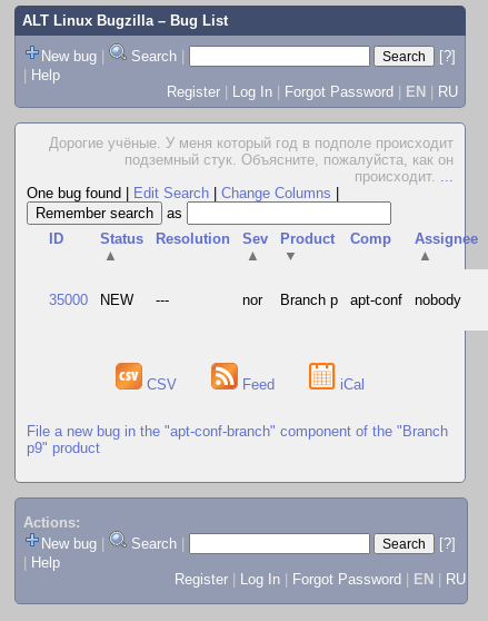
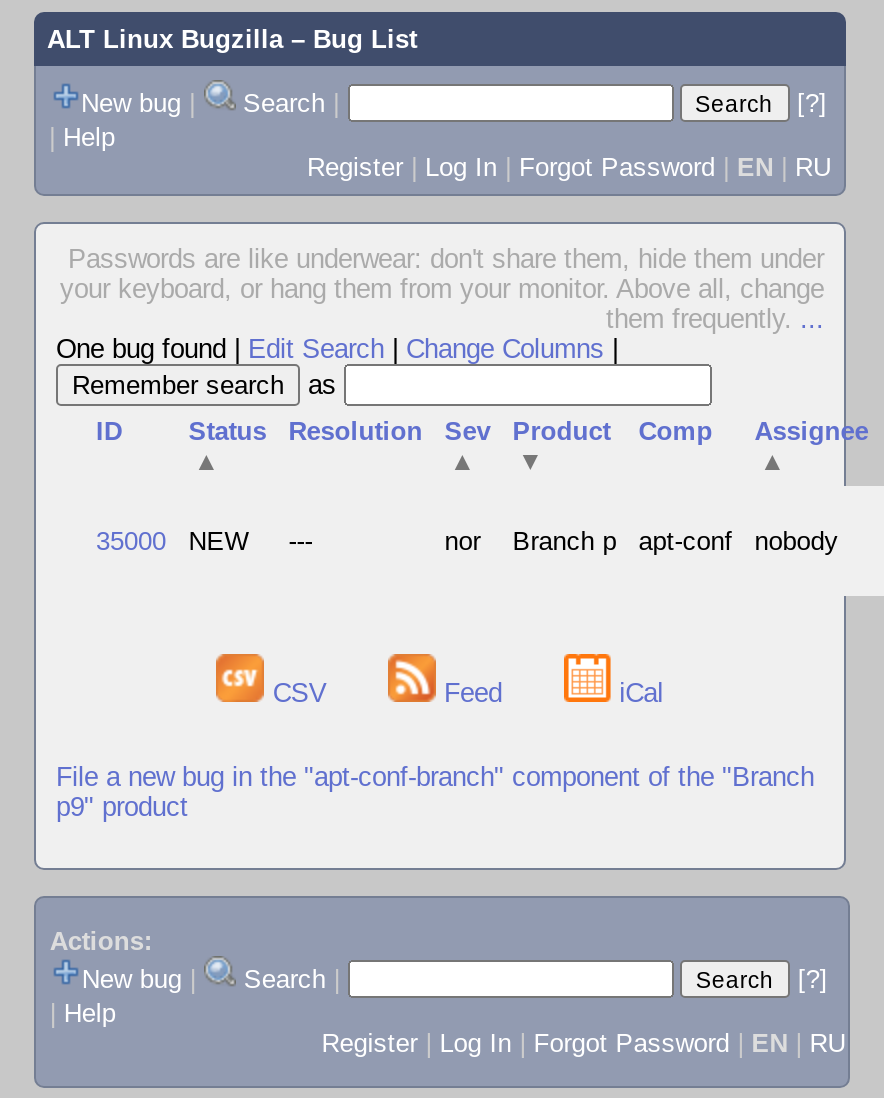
[49,135,454,185] Дорогие учёные. У меня который год в подполе происходит | подземный стук. Объясните, пожалуйста, как он | происходит.... -> [60,244,824,334] Passwords are like underwear: don't share them, hide them under | your keyboard, or hang them from your monitor. Above all, change | them frequently....

